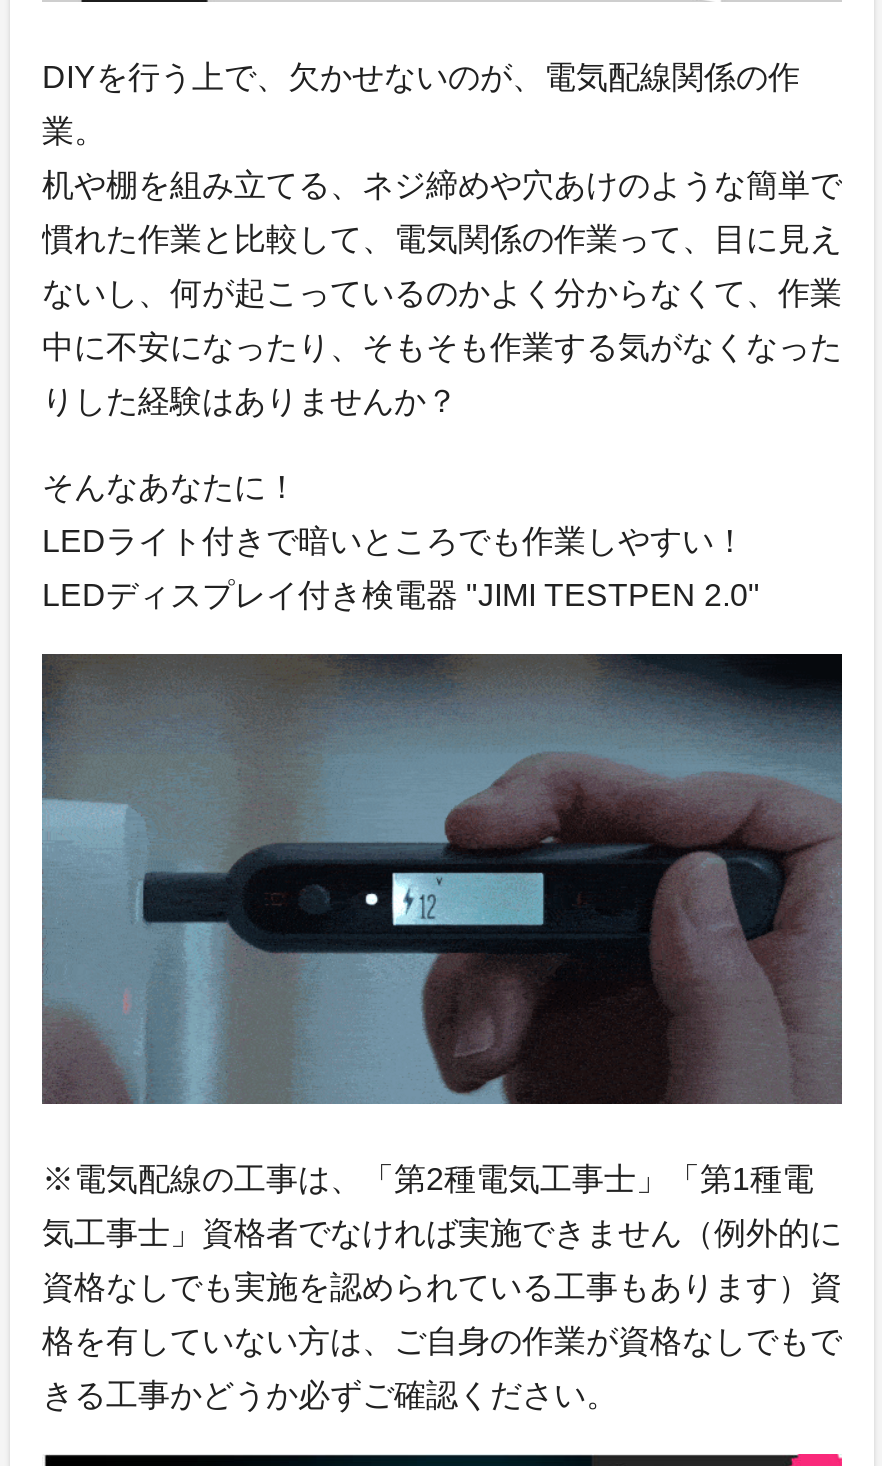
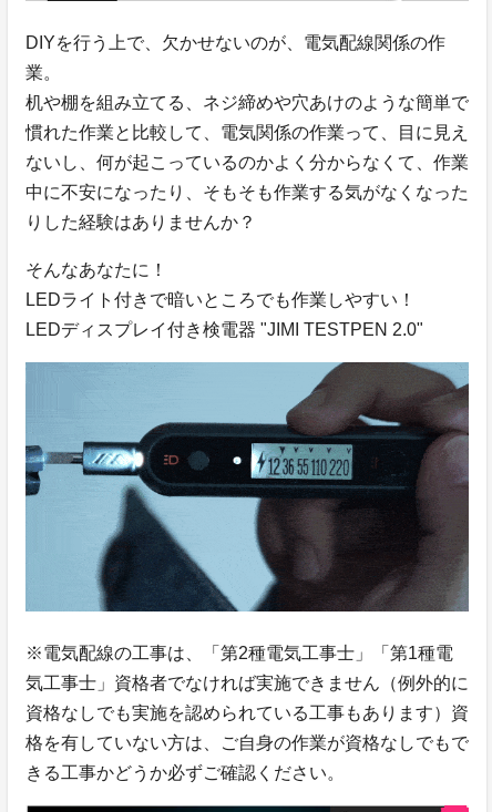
[40,652,844,1106] [image] -> [24,361,470,613] [image]

